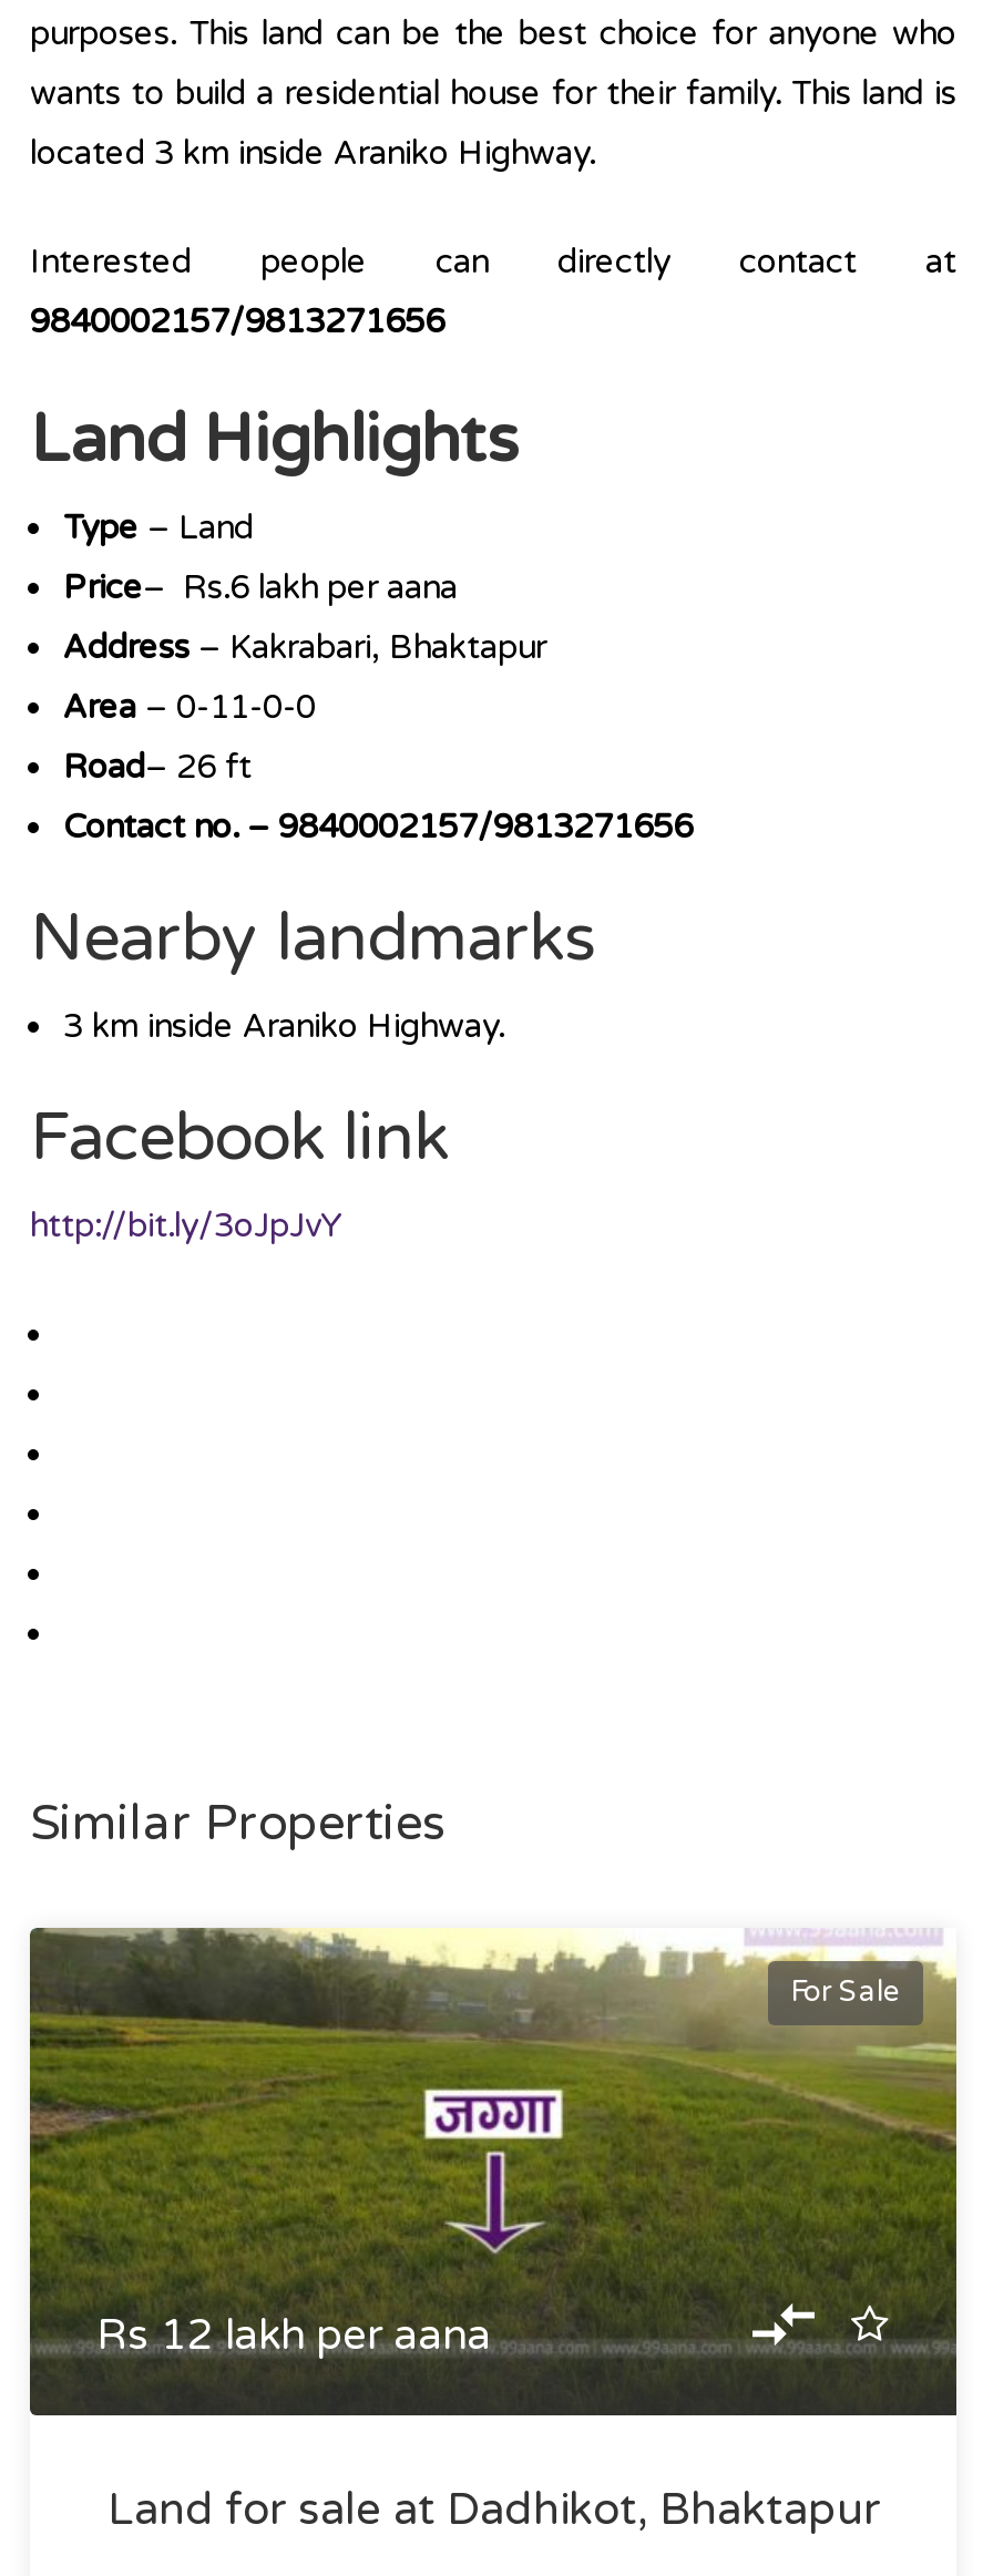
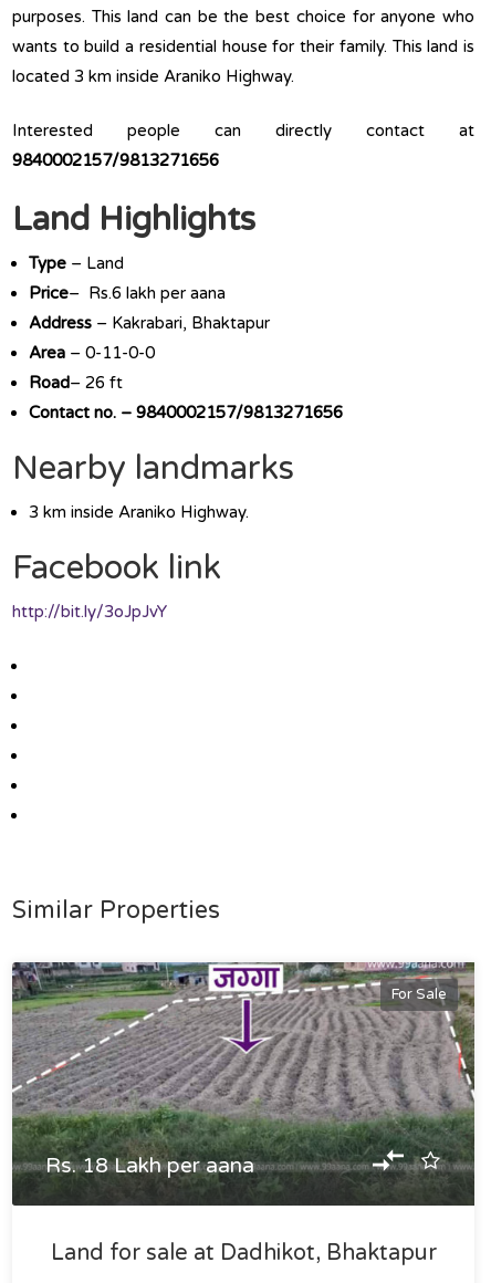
[28,1928,959,2371] [image] | Rs 12 lakh per aana -> [11,961,476,1187] [image] | Rs. 18 Lakh per aana

